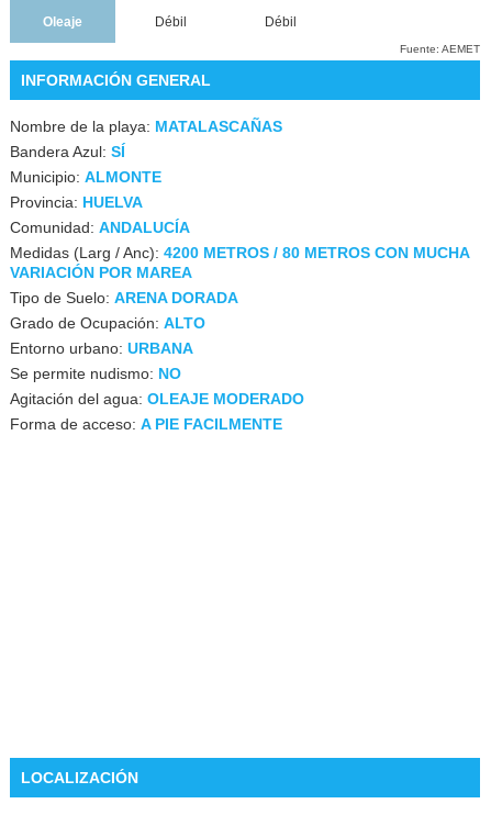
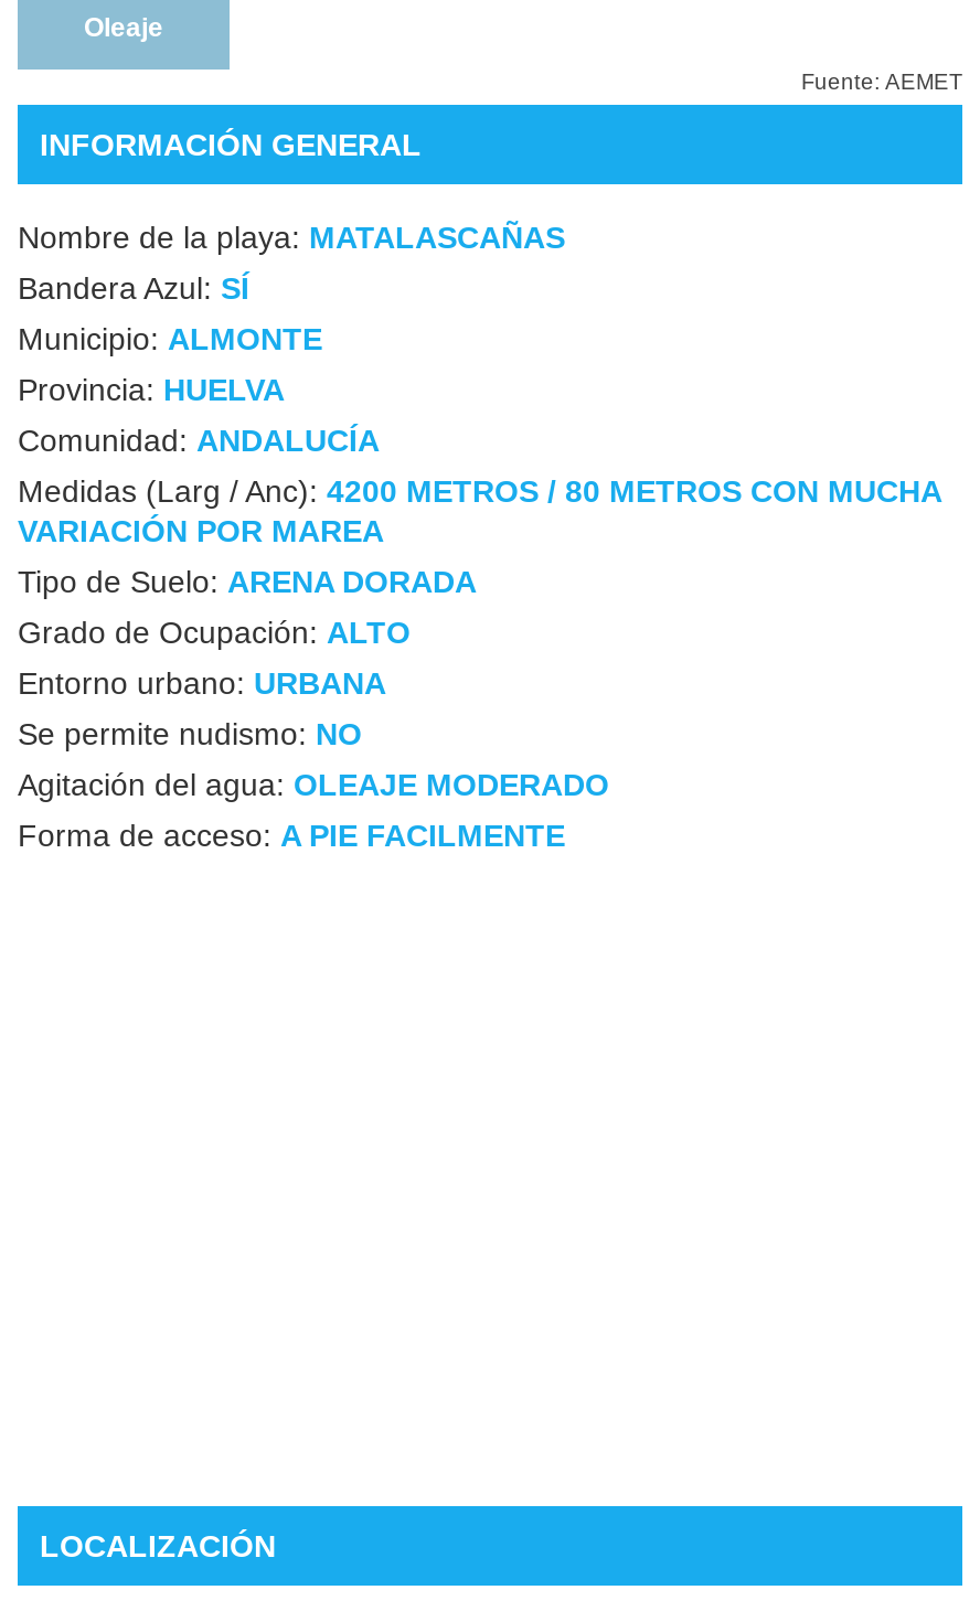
[155,14,297,30] Débil | Débil -> none

